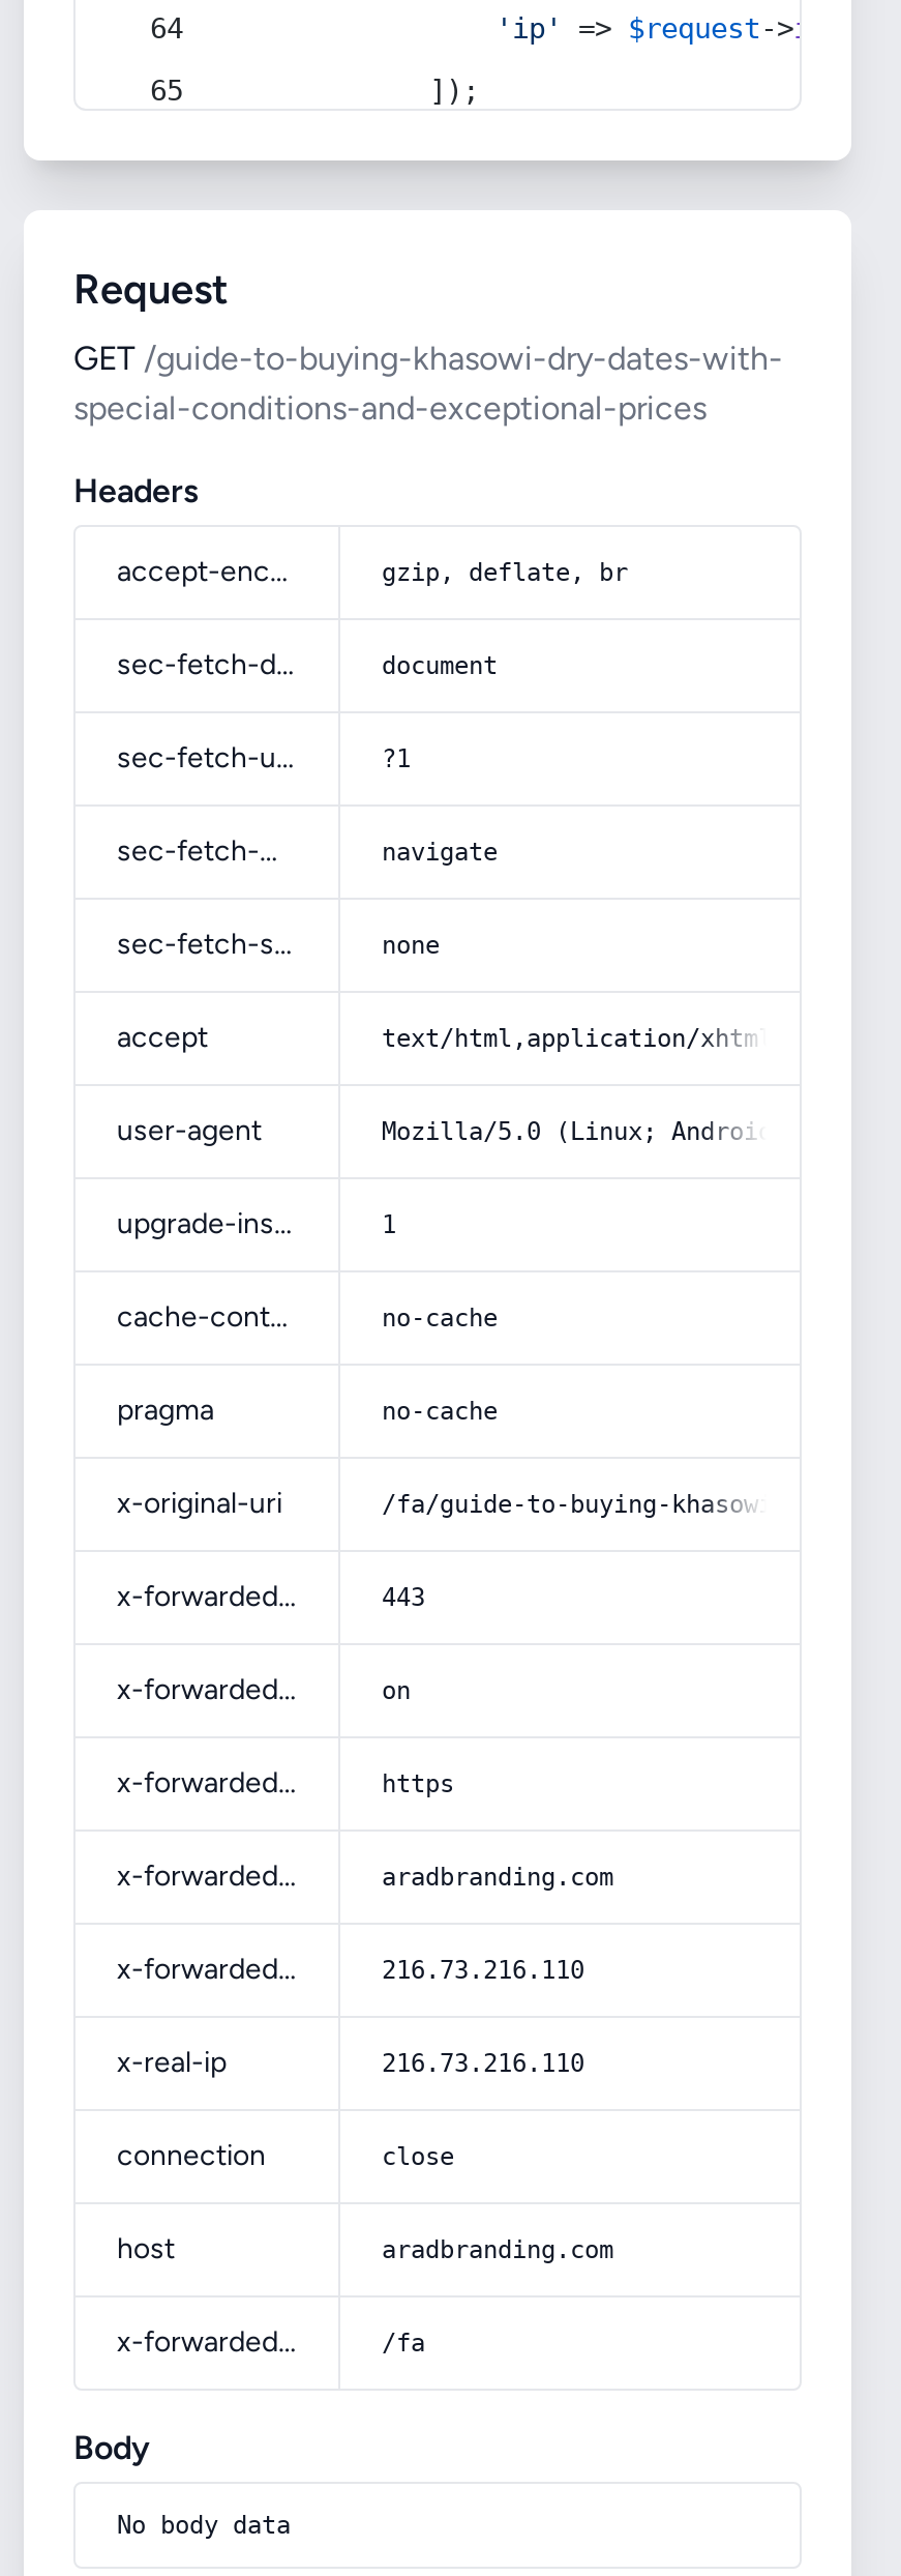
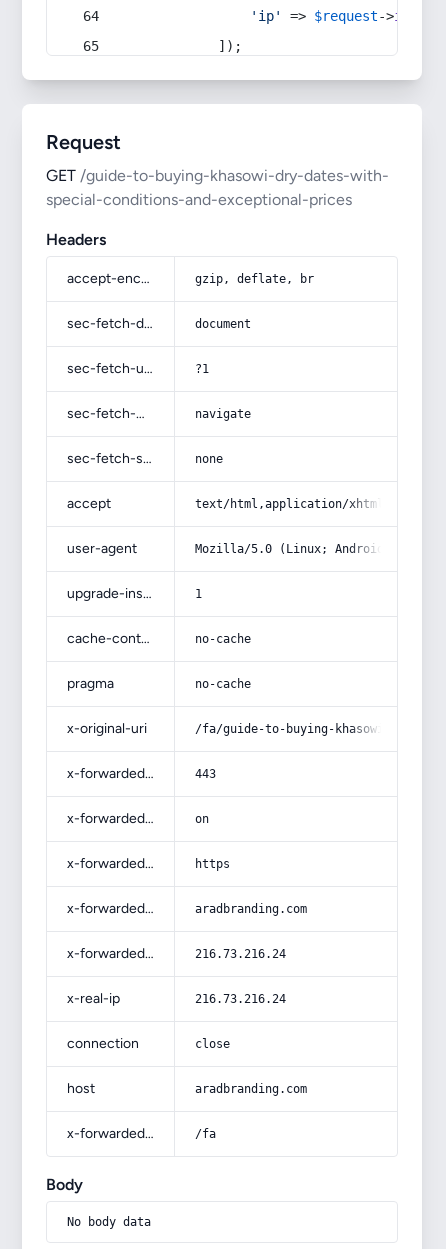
[382,1956,584,1985] 216.73.216.110 -> [195,947,286,961] 216.73.216.24
[382,2049,584,2078] 216.73.216.110 -> [195,992,286,1006] 216.73.216.24

